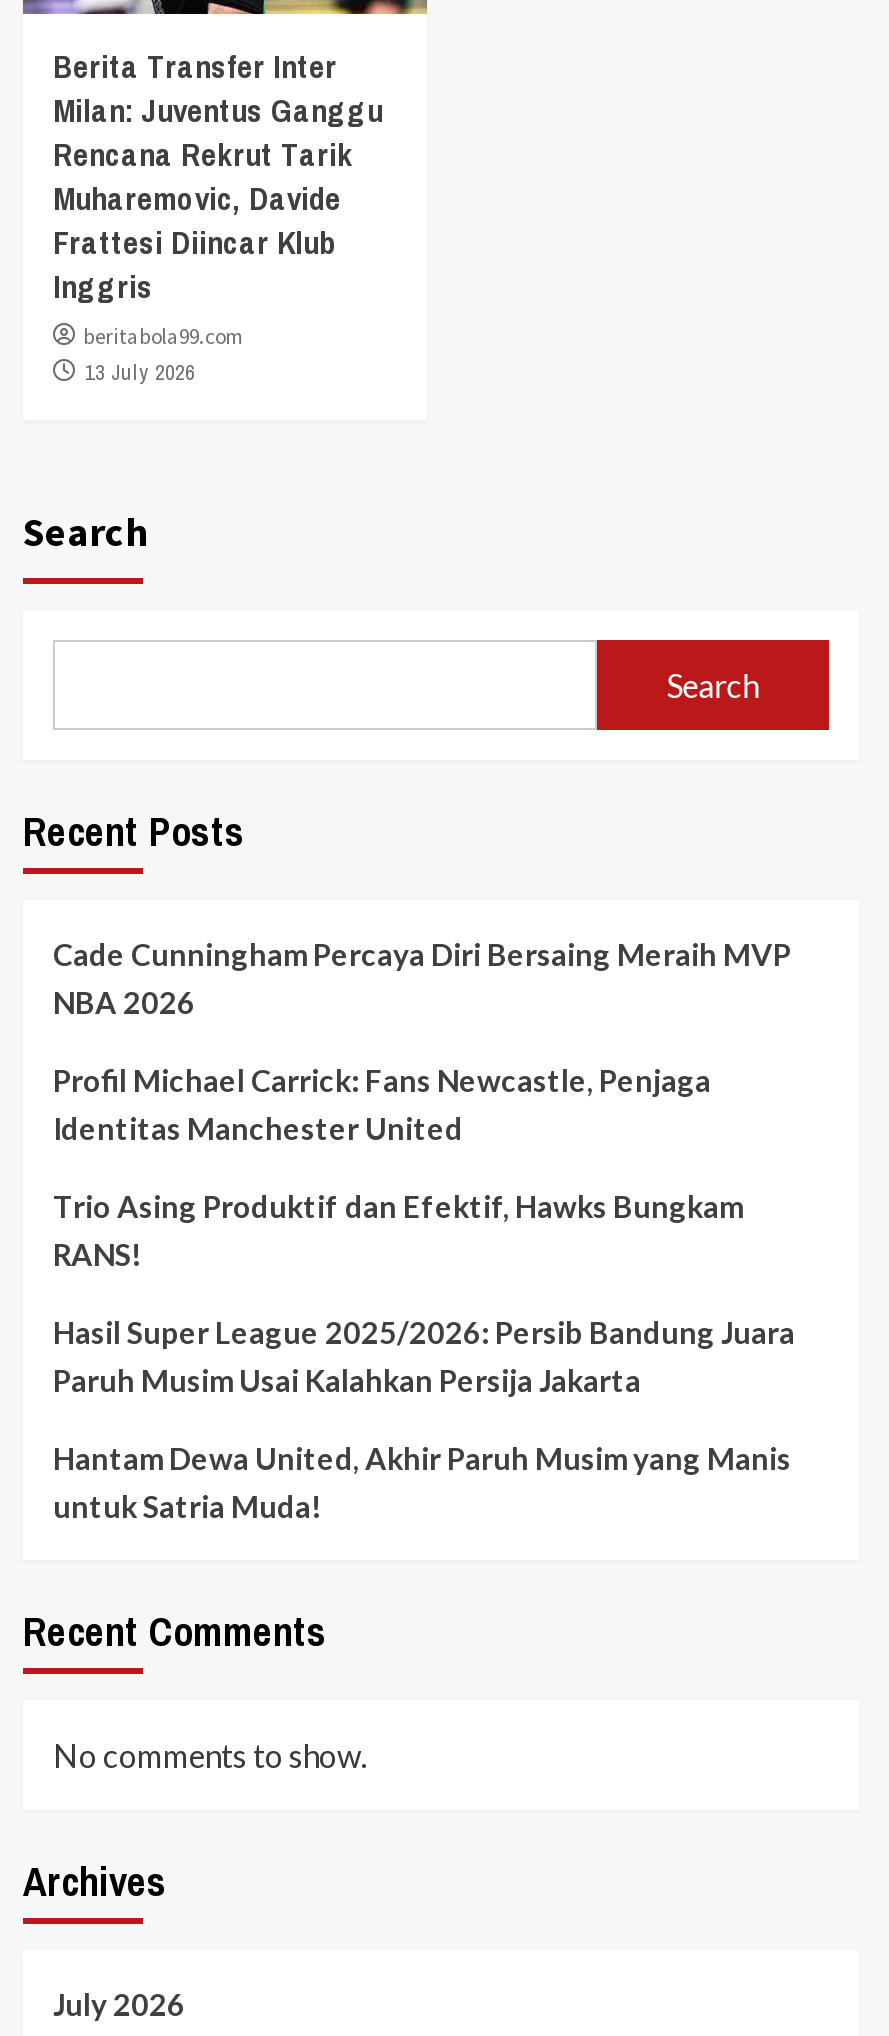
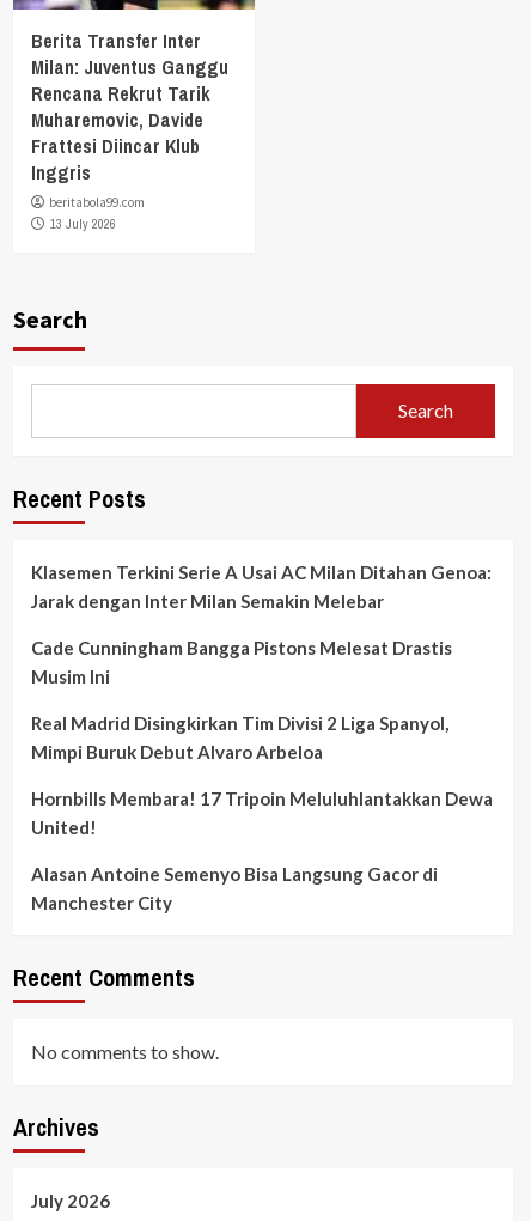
[53,937,791,1021] Cade Cunningham Percaya Diri Bersaing Meraih MVP | NBA 2026 -> [31,561,492,611] Klasemen Terkini Serie A Usai AC Milan Ditahan Genoa: | Jarak dengan Inter Milan Semakin Melebar
[53,1063,711,1147] Profil Michael Carrick: Fans Newcastle, Penjaga | Identitas Manchester United -> [31,636,452,687] Cade Cunningham Bangga Pistons Melesat Drastis | Musim Ini
[53,1189,743,1273] Trio Asing Produktif dan Efektif, Hawks Bungkam | RANS! -> [31,712,448,762] Real Madrid Disingkirkan Tim Divisi 2 Liga Spanyol, | Mimpi Buruk Debut Alvaro Arbeloa
[53,1315,795,1399] Hasil Super League 2025/2026: Persib Bandung Juara | Paruh Musim Usai Kalahkan Persija Jakarta -> [31,787,493,838] Hornbills Membara! 17 Tripoin Meluluhlantakkan Dewa | United!
[53,1441,791,1525] Hantam Dewa United, Akhir Paruh Musim yang Manis | untuk Satria Muda! -> [31,863,438,913] Alasan Antoine Semenyo Bisa Langsung Gacor di | Manchester City

